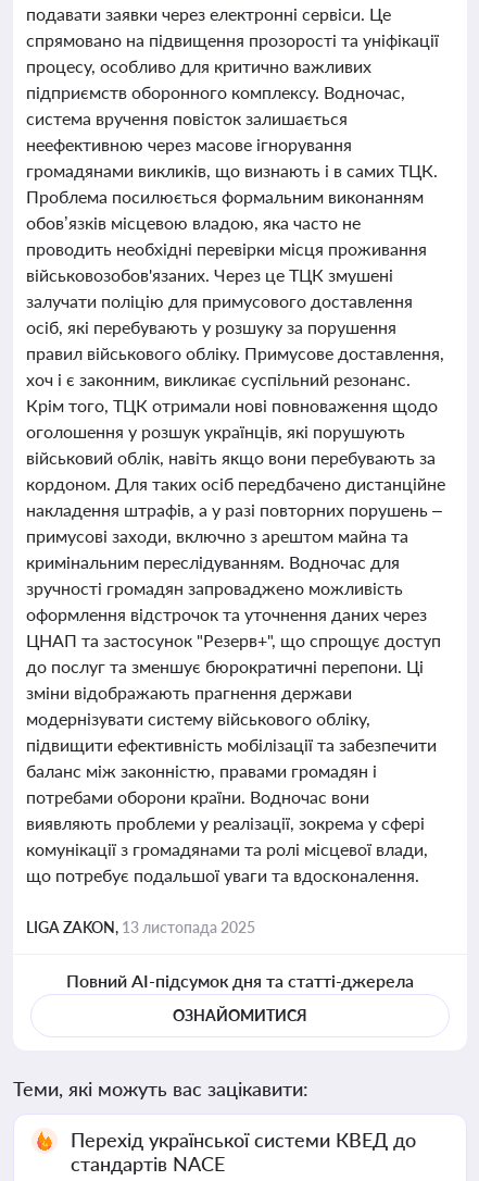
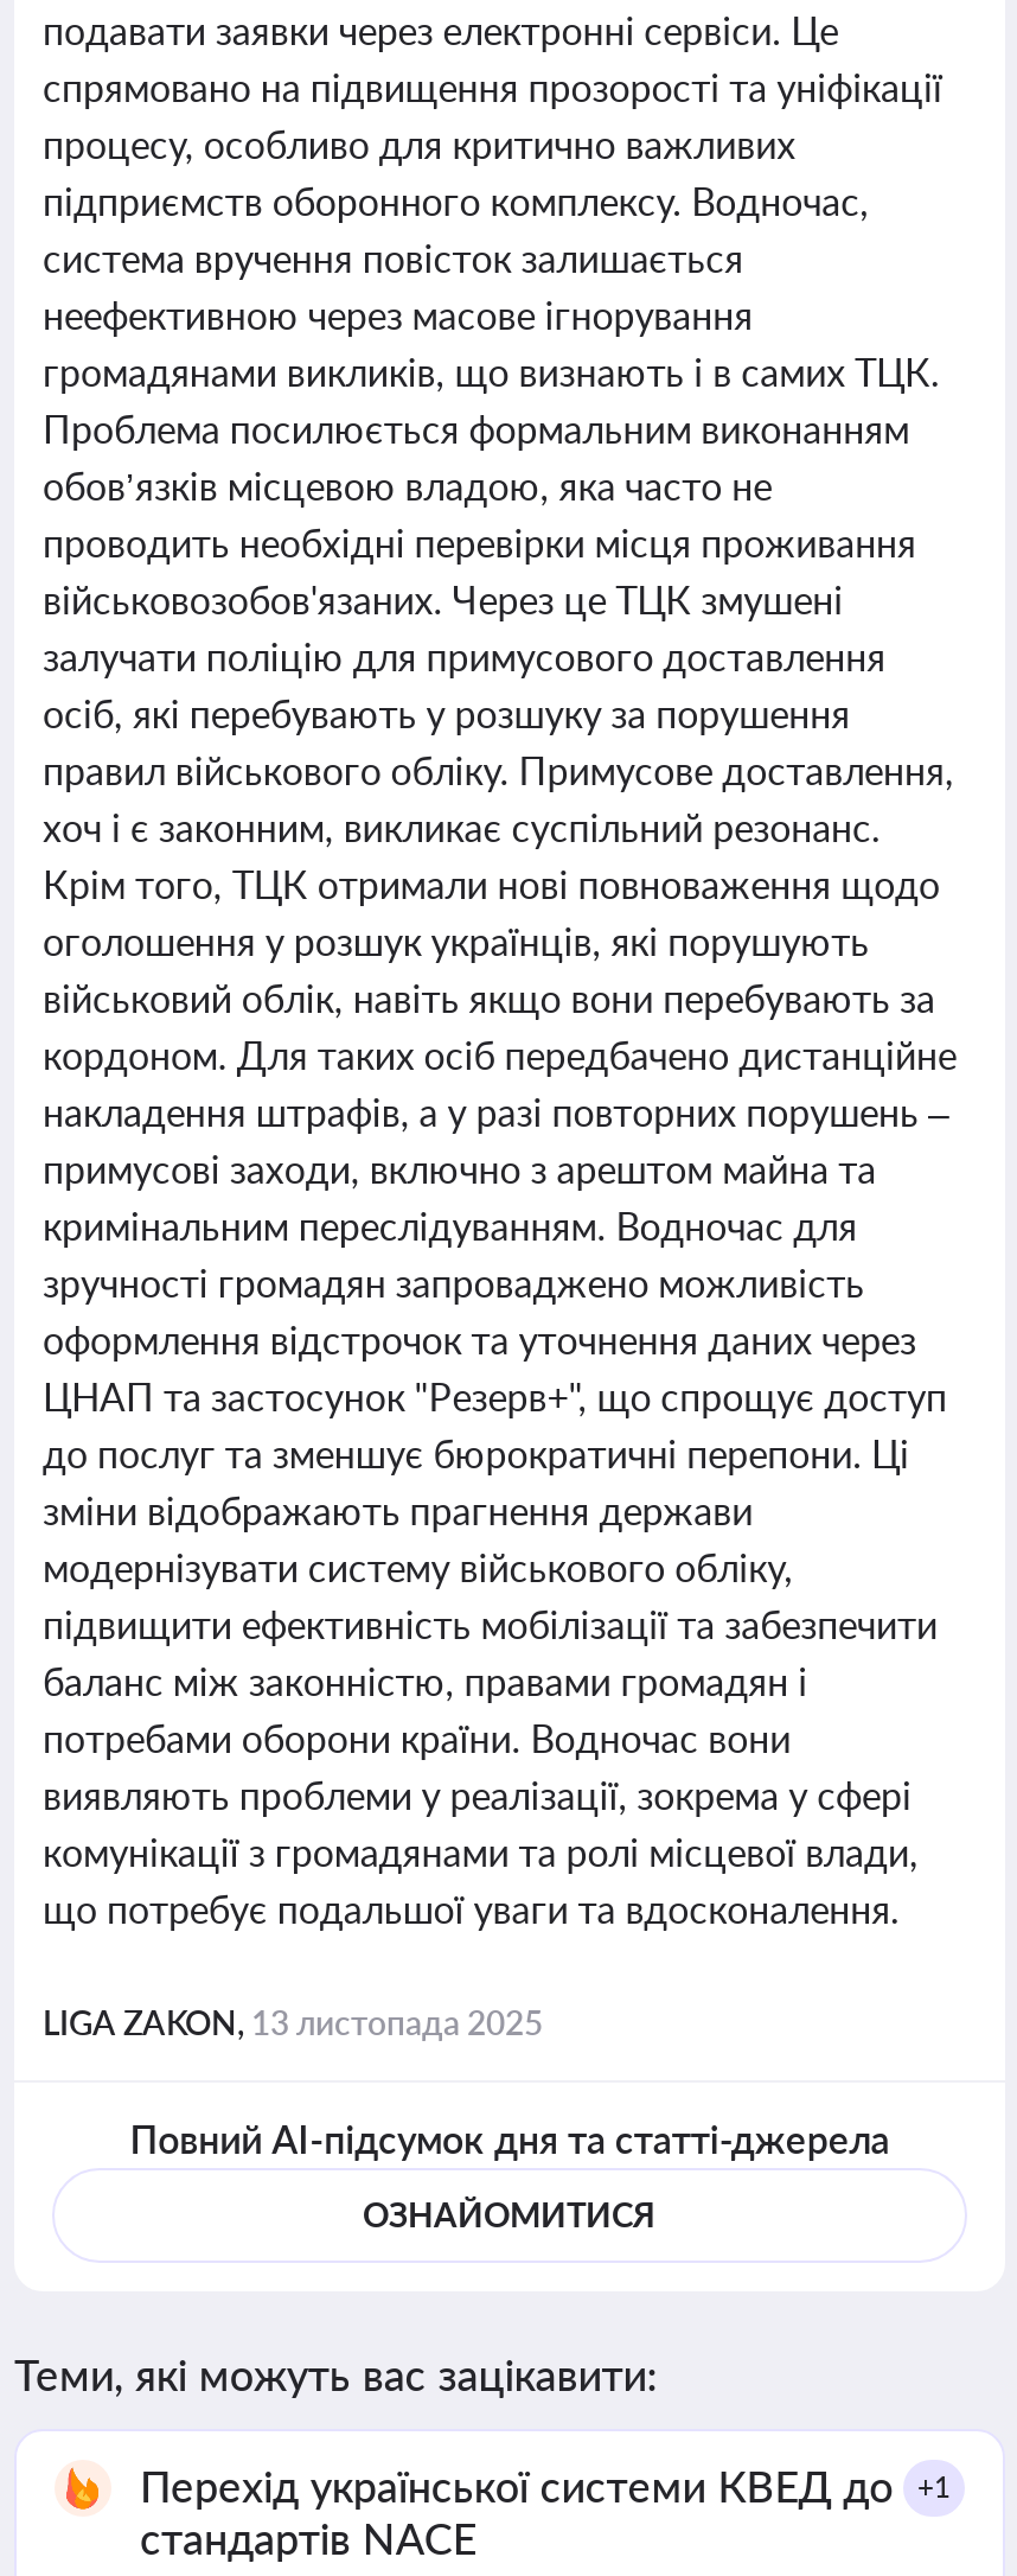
none -> [917,2469,951,2505] +1

